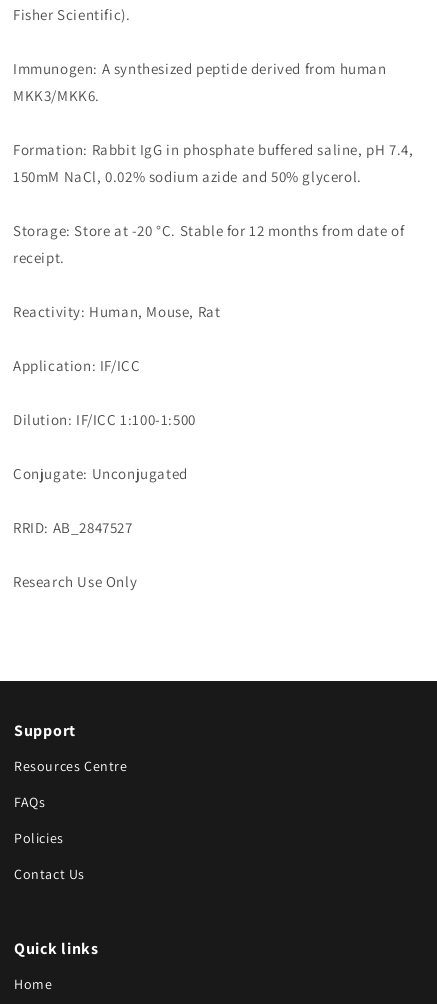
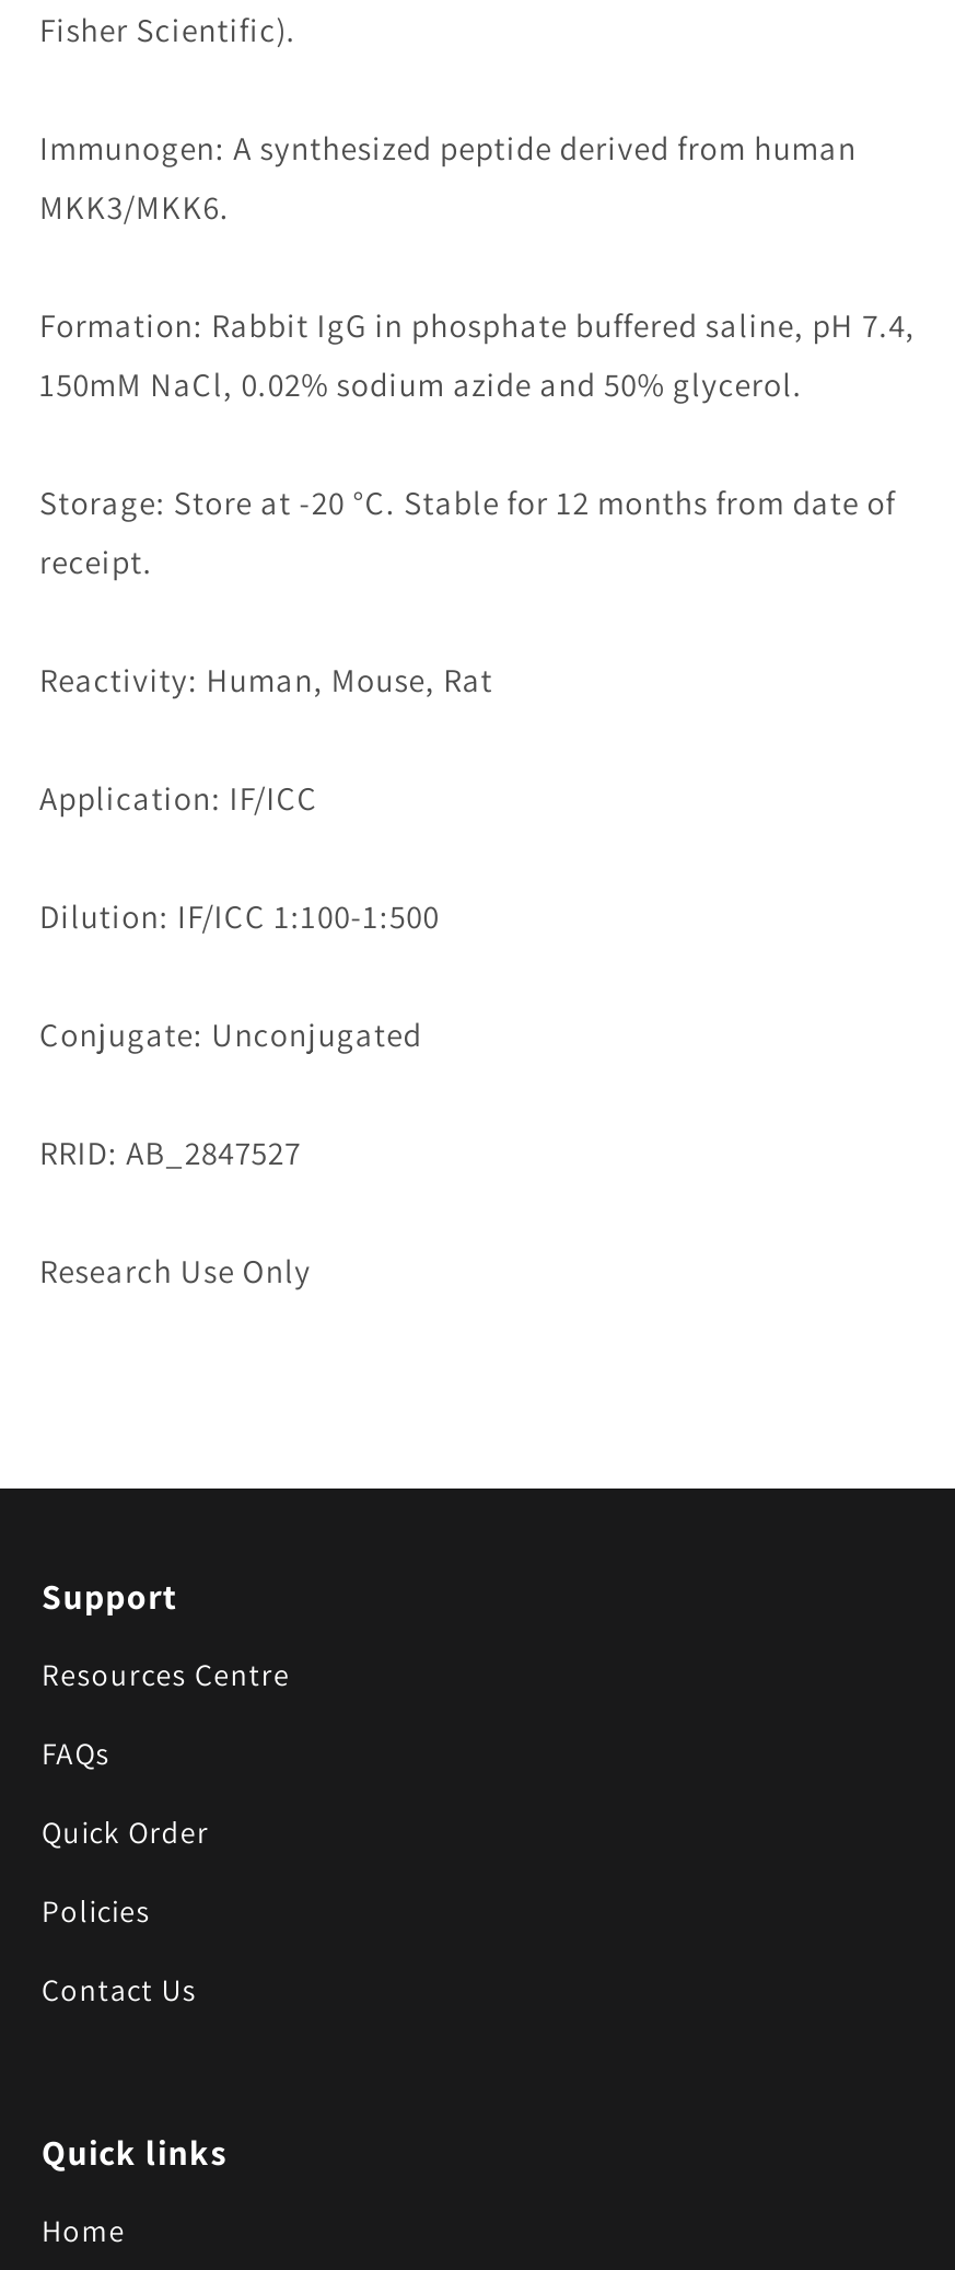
none -> [42,1813,209,1852] Quick Order

